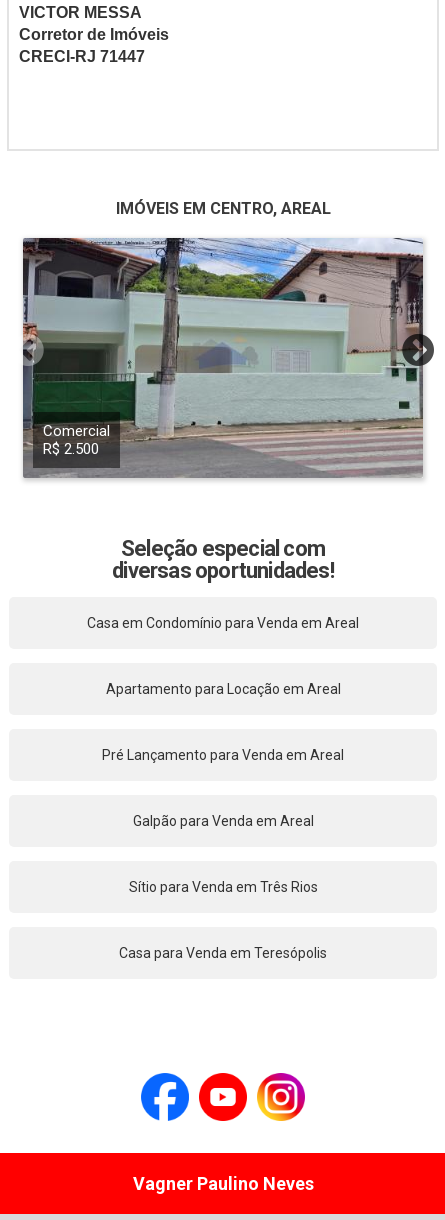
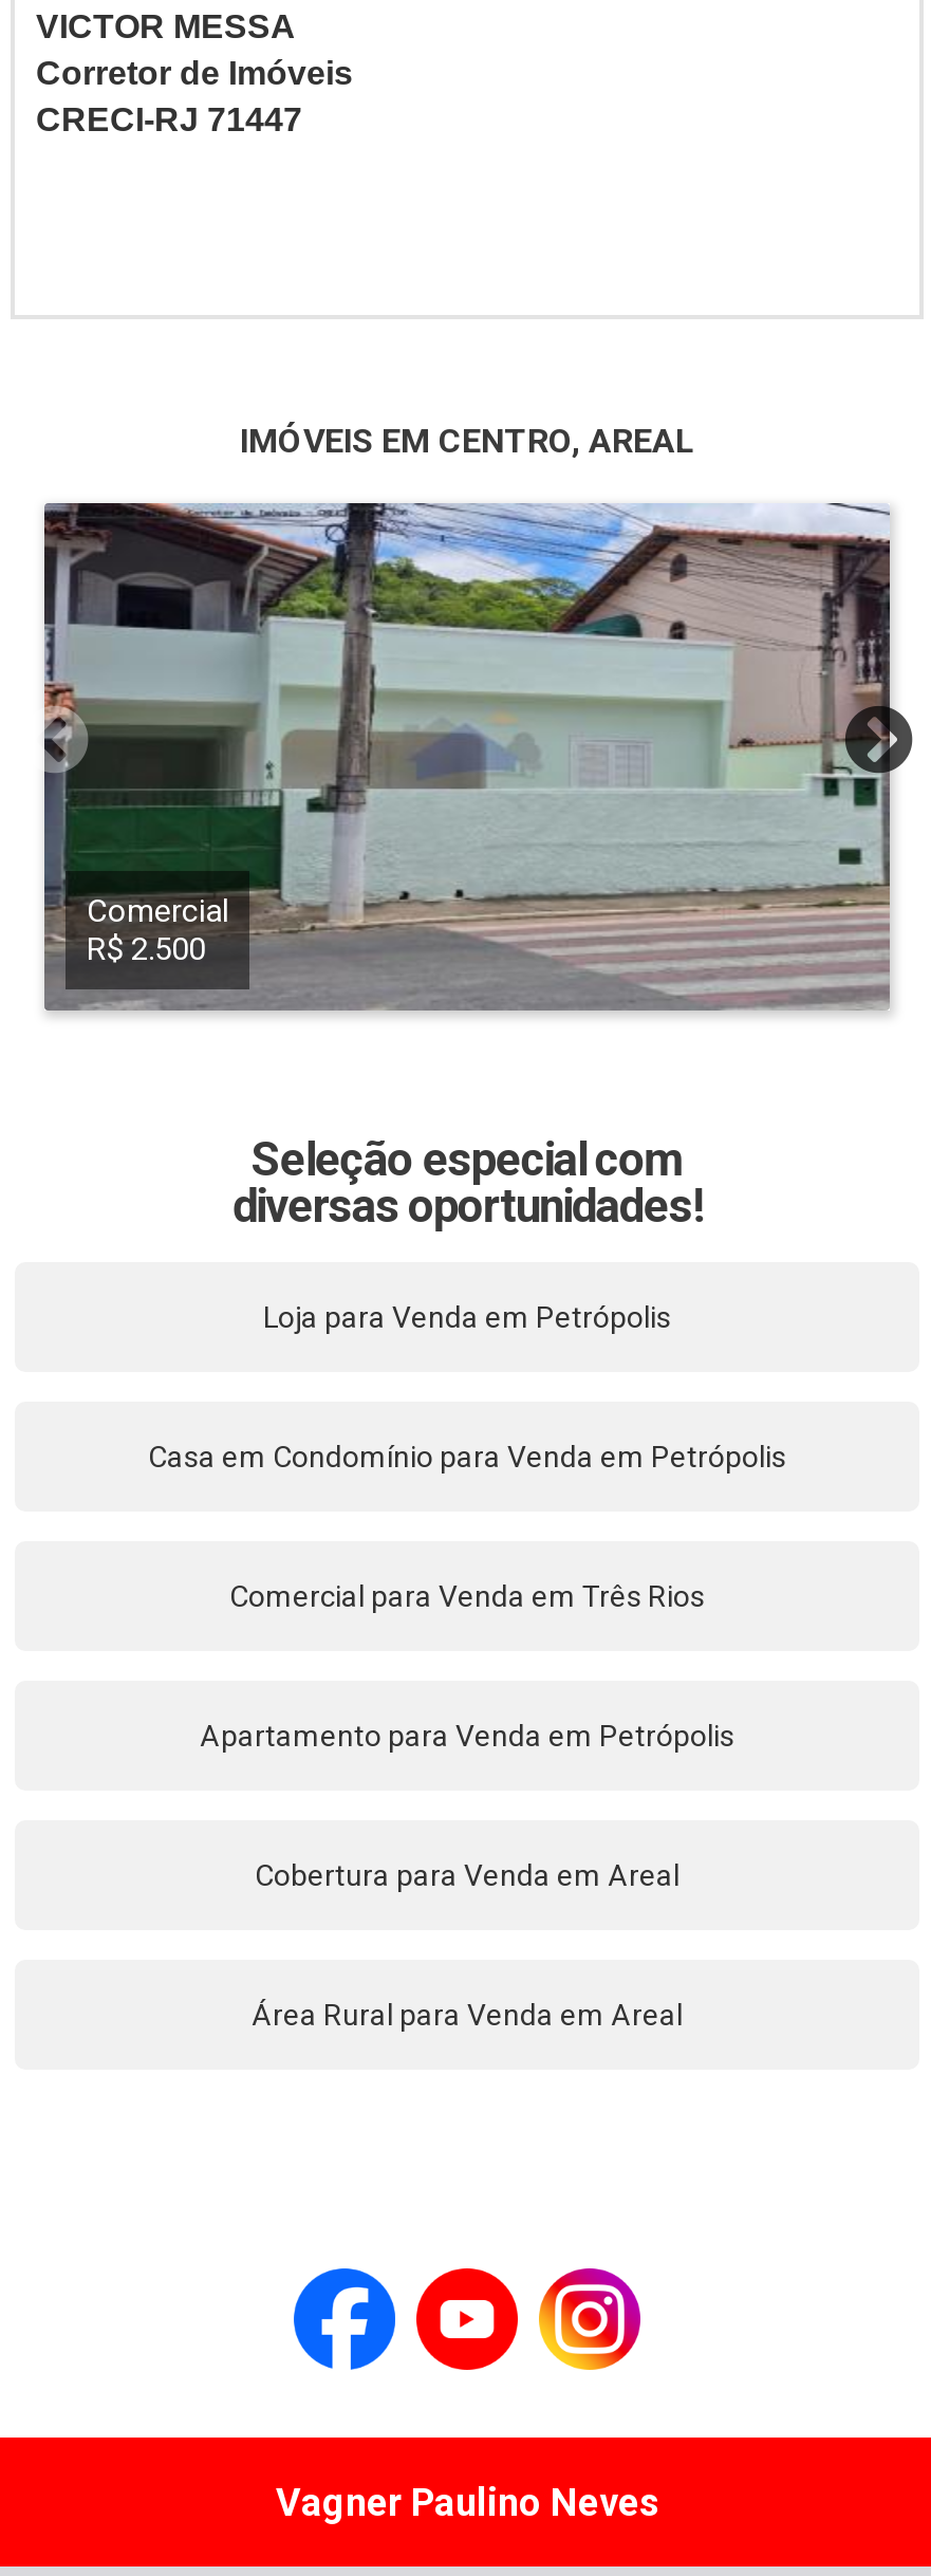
[87,615,359,631] Casa em Condomínio para Venda em Areal -> [263,1300,671,1334] Loja para Venda em Petrópolis
[105,681,340,697] Apartamento para Locação em Areal -> [148,1440,786,1474] Casa em Condomínio para Venda em Petrópolis
[102,747,344,763] Pré Lançamento para Venda em Areal -> [229,1579,705,1613] Comercial para Venda em Três Rios
[132,813,313,829] Galpão para Venda em Areal -> [200,1719,734,1753] Apartamento para Venda em Petrópolis
[128,879,317,895] Sítio para Venda em Três Rios -> [255,1858,679,1892] Cobertura para Venda em Areal
[119,945,327,961] Casa para Venda em Teresópolis -> [252,1998,683,2032] Área Rural para Venda em Areal

